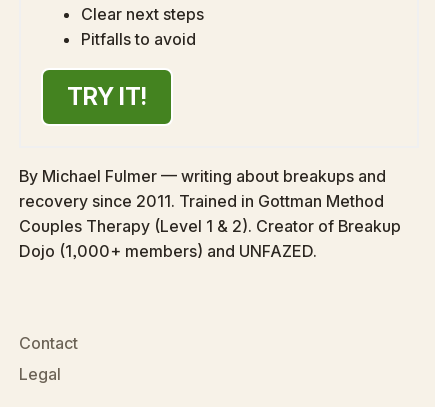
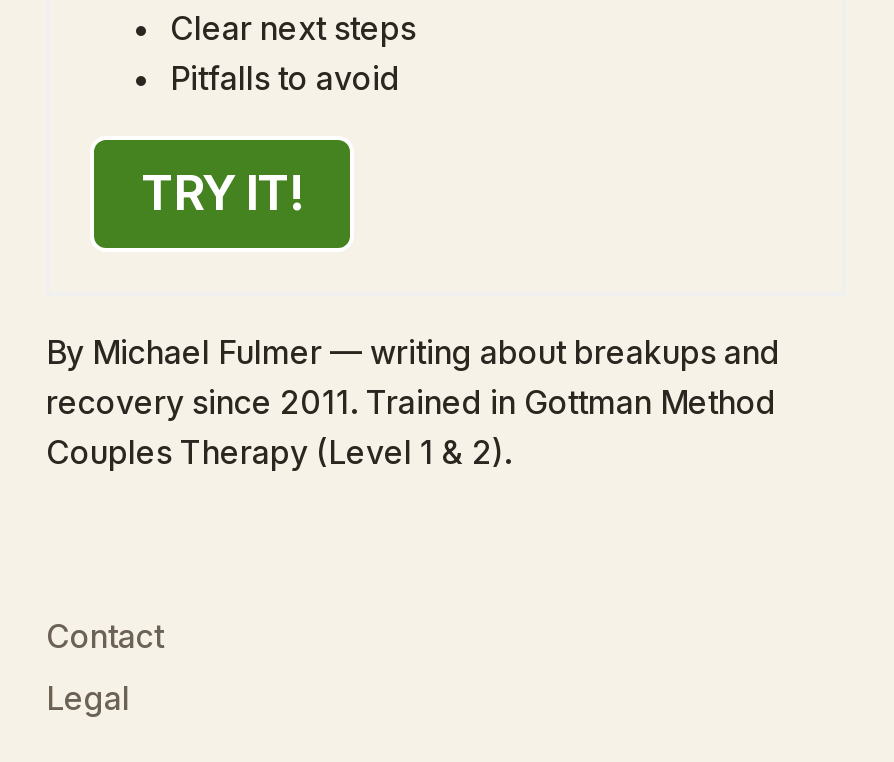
[19,216,401,261] Couples Therapy (Level 1 & 2). Creator of Breakup | Dojo (1,000+ members) and UNFAZED. -> [46,432,512,472] Couples Therapy (Level 1 & 2).

